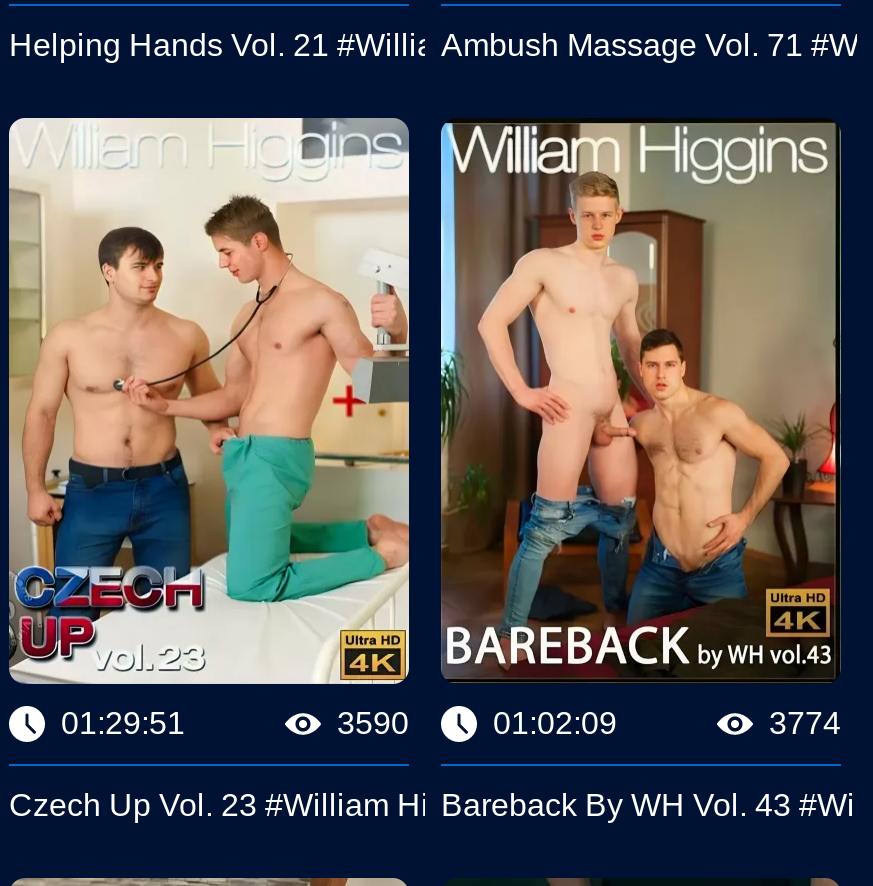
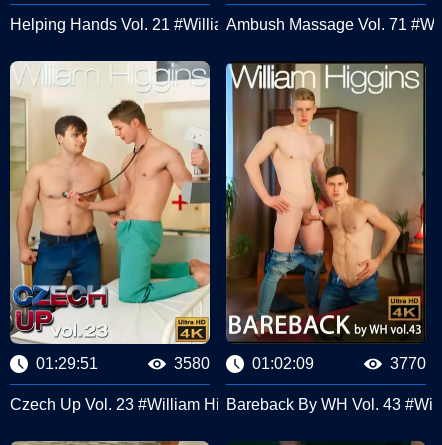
[337,706,409,740] 3590 -> [174,355,210,372] 3580
[769,706,841,740] 3774 -> [390,355,426,372] 3770

